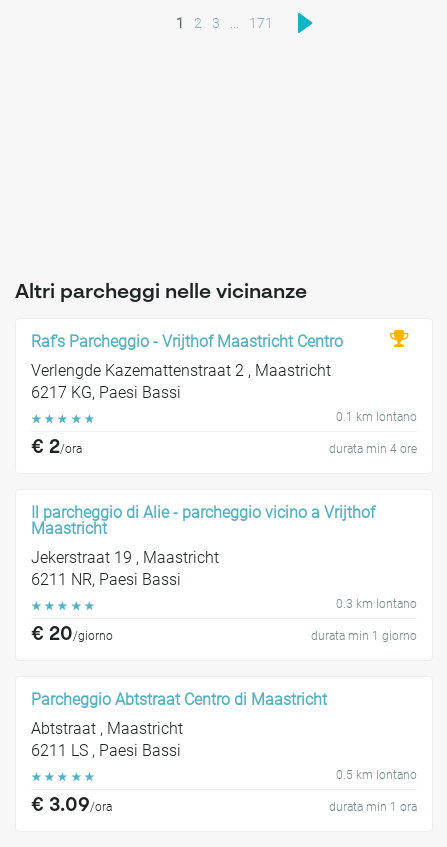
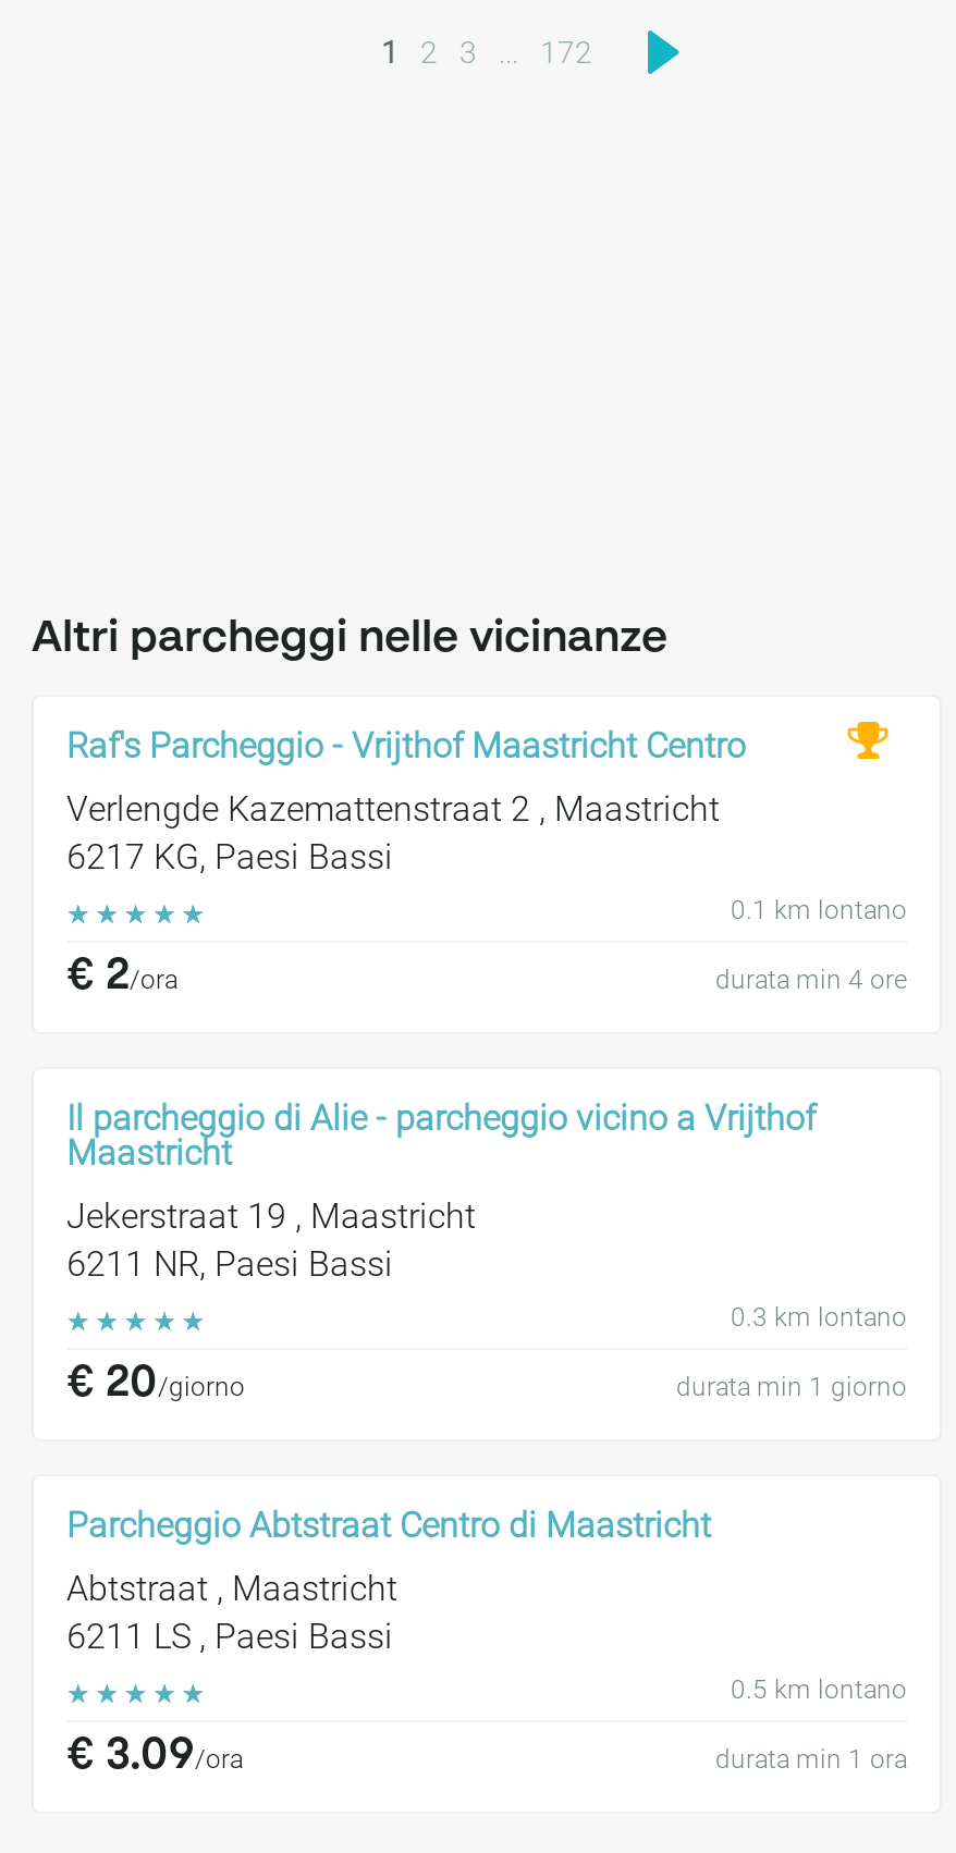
[248,15,272,31] 171 -> [540,35,592,70] 172

